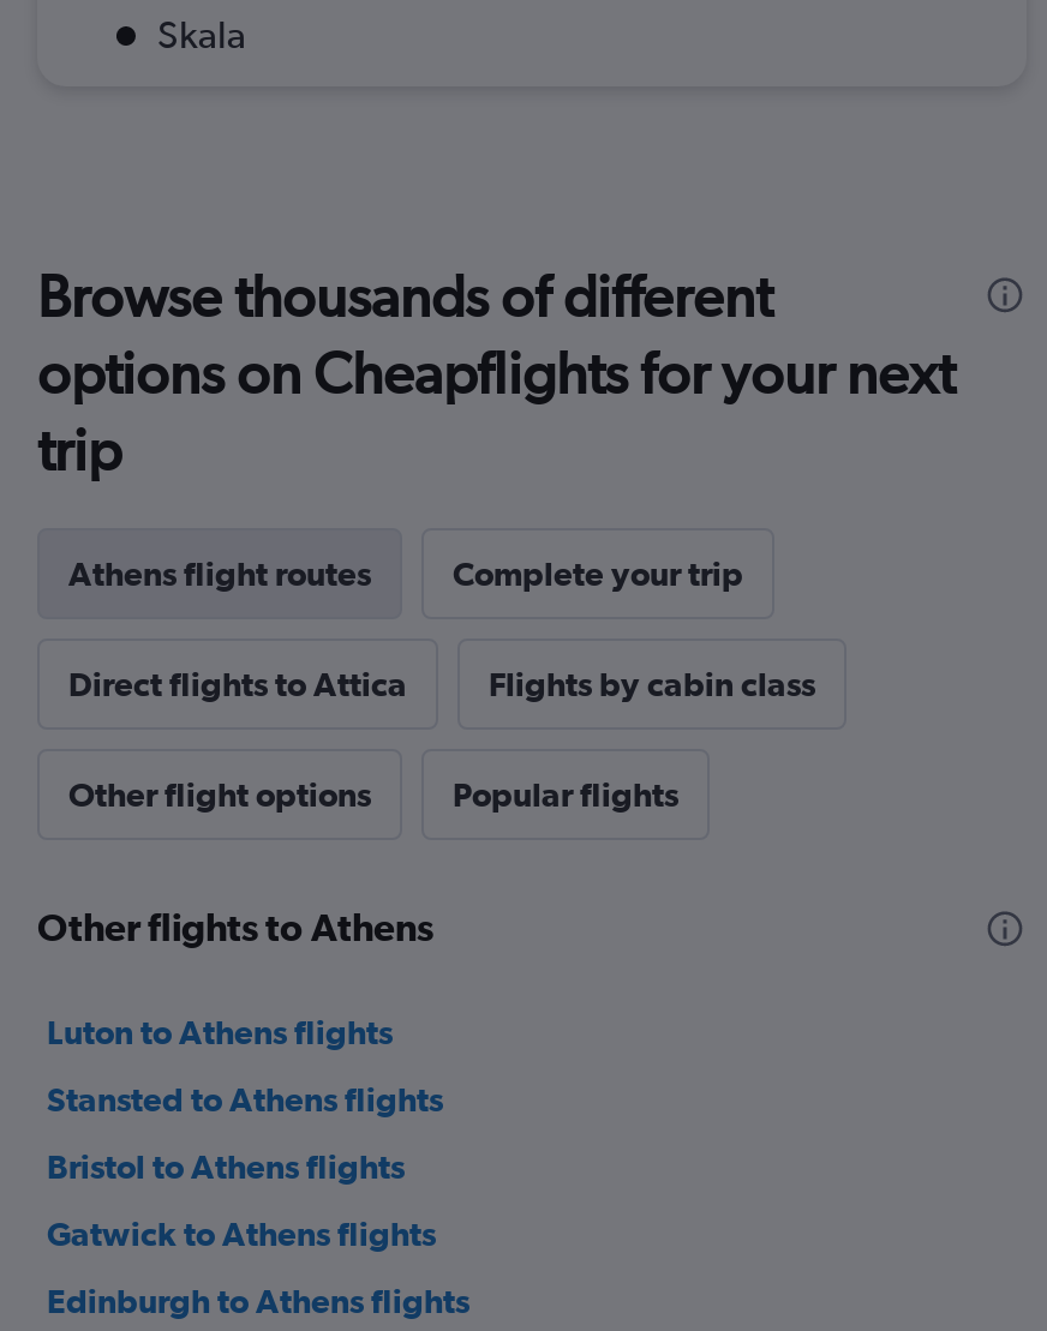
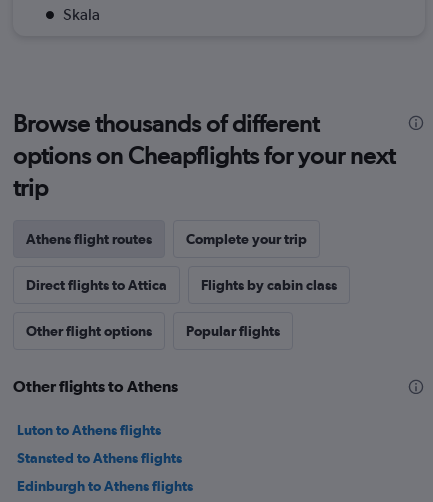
[47,1147,436,1253] Bristol to Athens flights | Gatwick to Athens flights -> none

